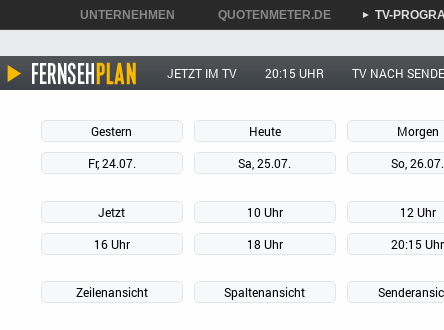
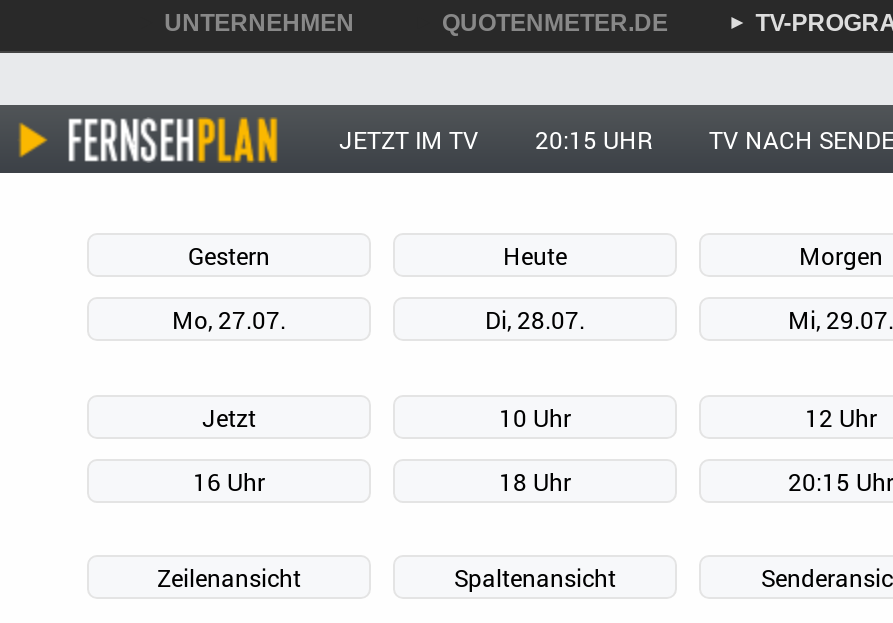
[88,155,444,171] Fr, 24.07. | Sa, 25.07. | So, 26.07. -> [172,303,893,335] Mo, 27.07. | Di, 28.07. | Mi, 29.07.

